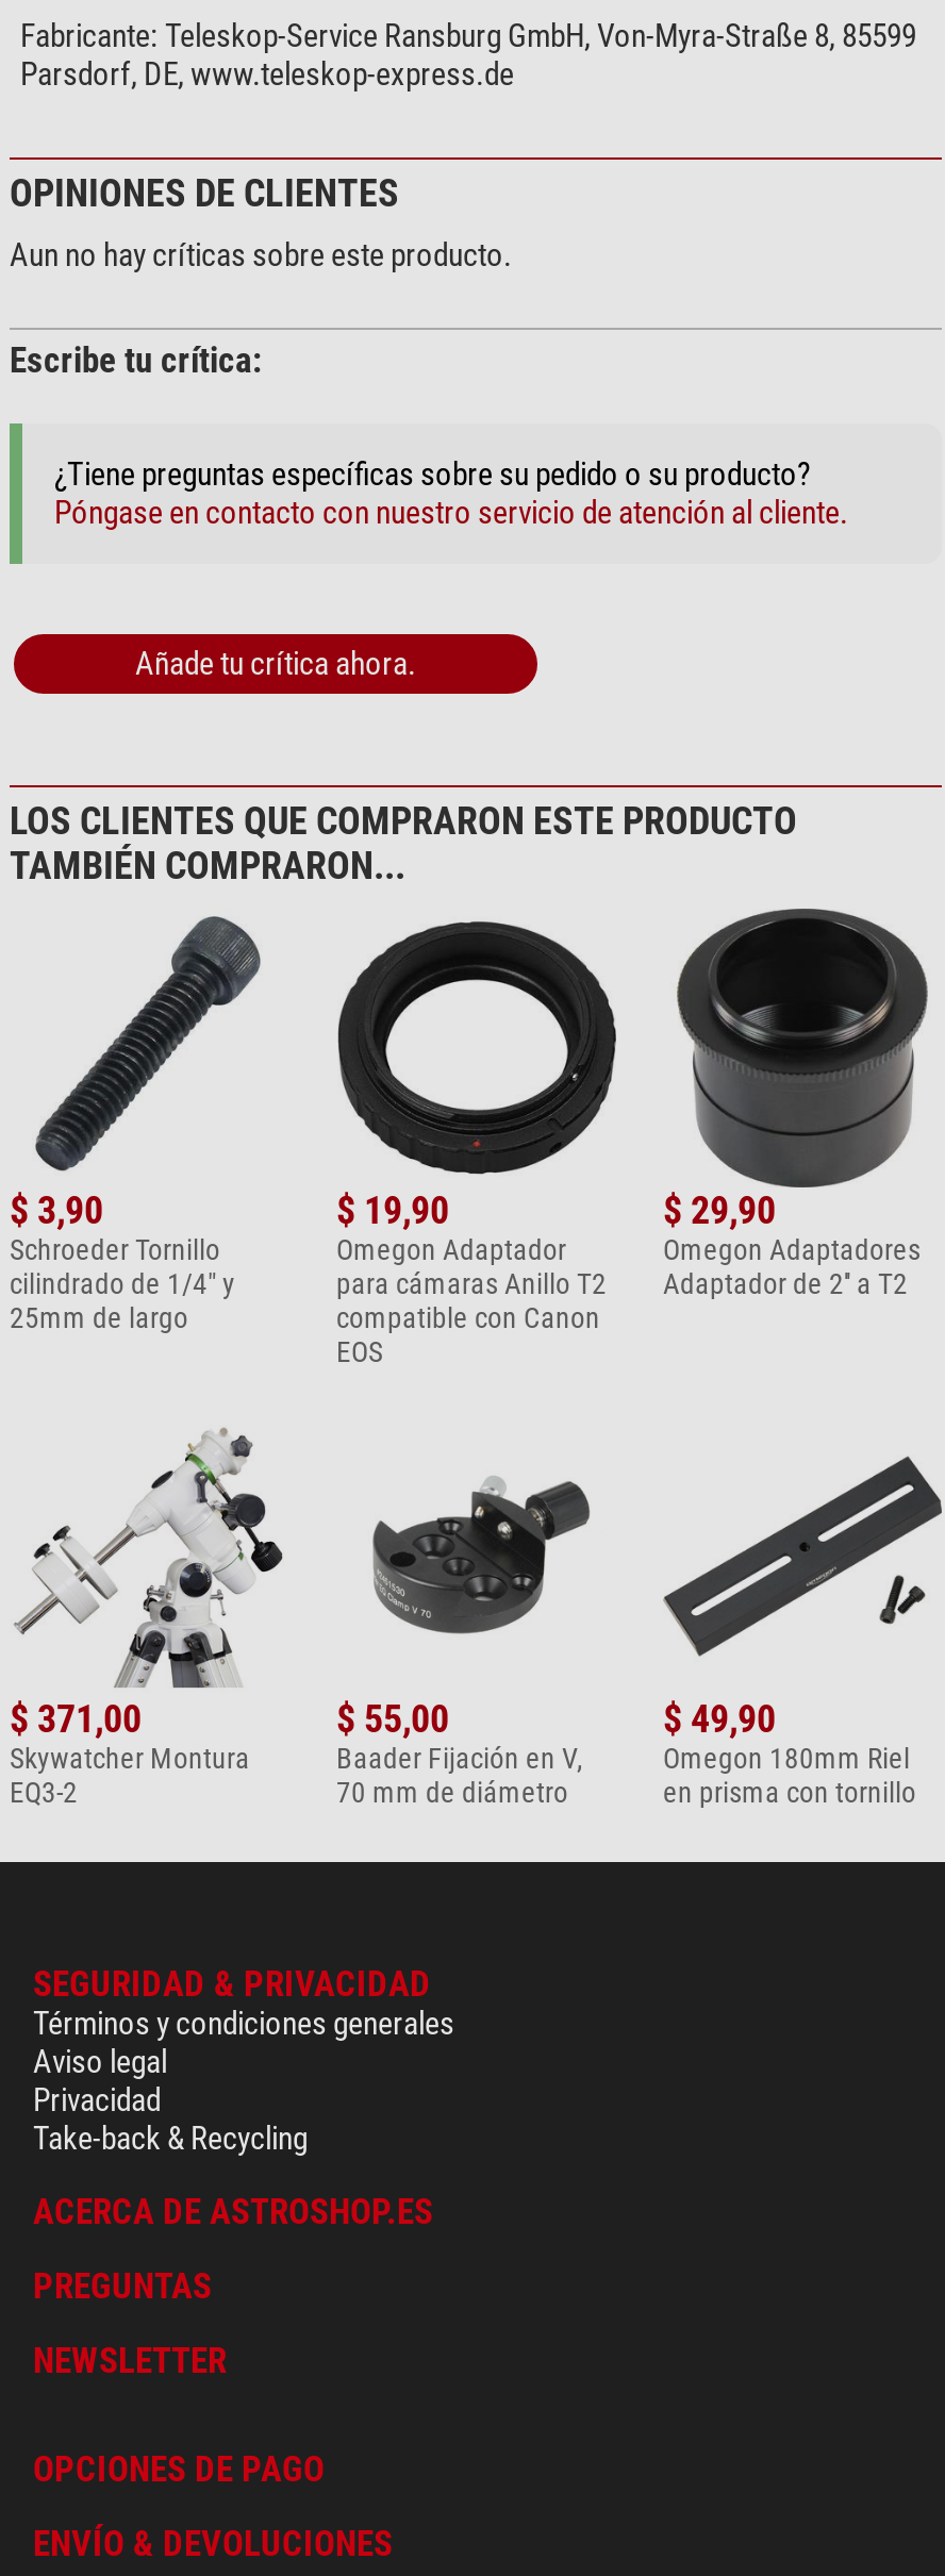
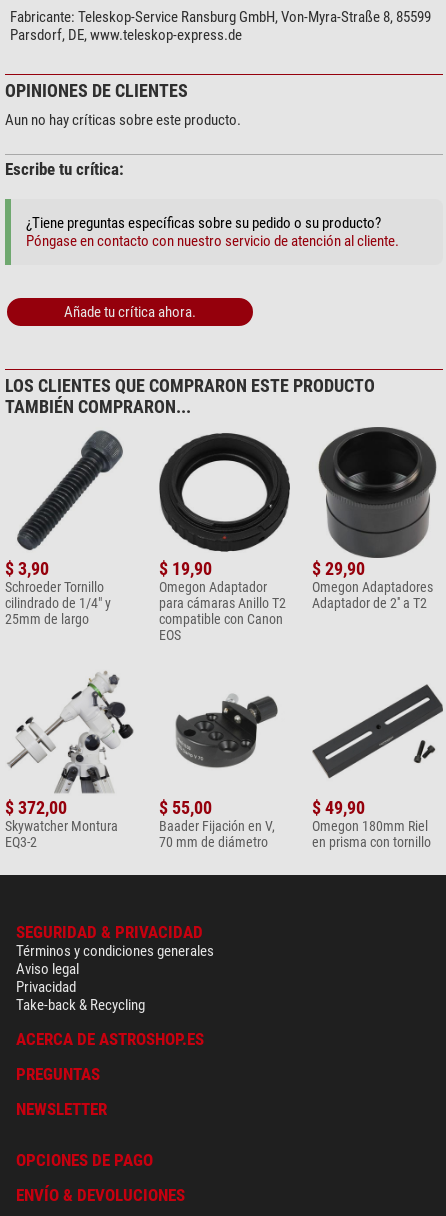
[10,1696,142,1740] $ 371,00 -> [5,797,67,818] $ 372,00

